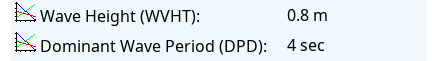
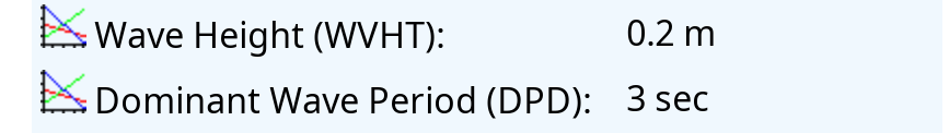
[287,4,328,26] 0.8 m -> [626,9,716,57] 0.2 m
[36,34,325,57] Dominant Wave Period (DPD): 4 sec -> [86,74,710,124] Dominant Wave Period (DPD): 3 sec

